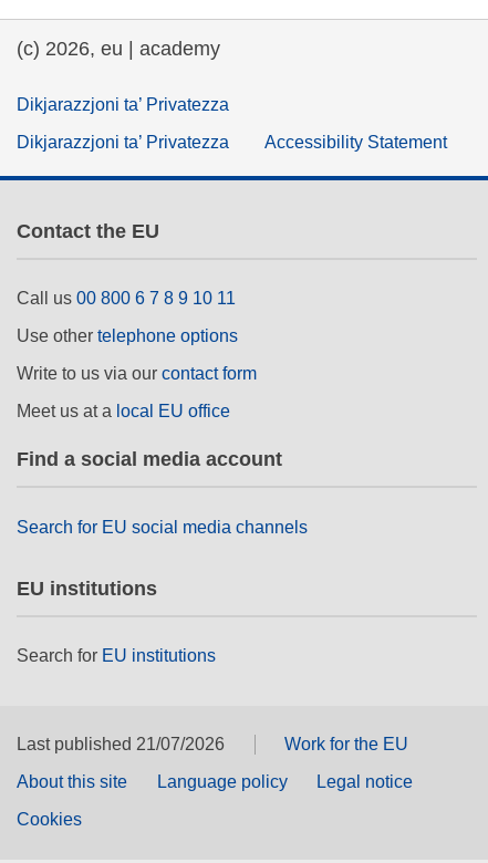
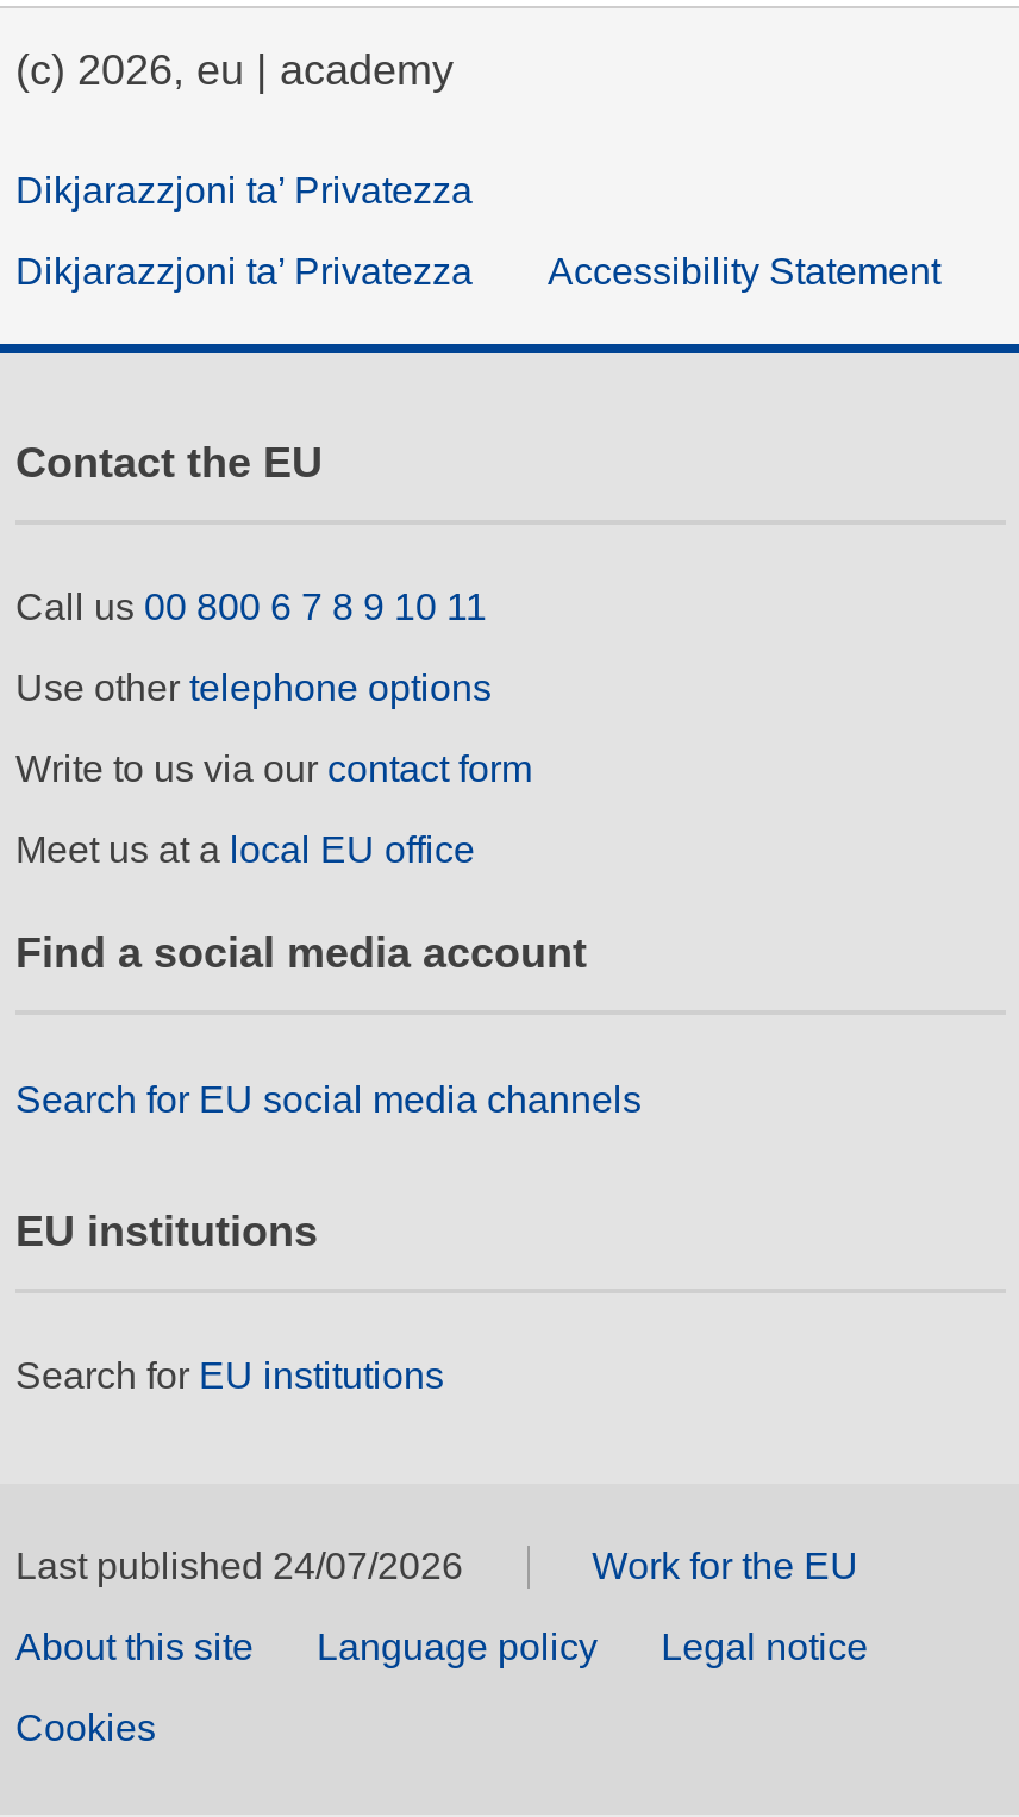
[17,735,225,754] Last published 21/07/2026 -> [15,1547,463,1587] Last published 24/07/2026

